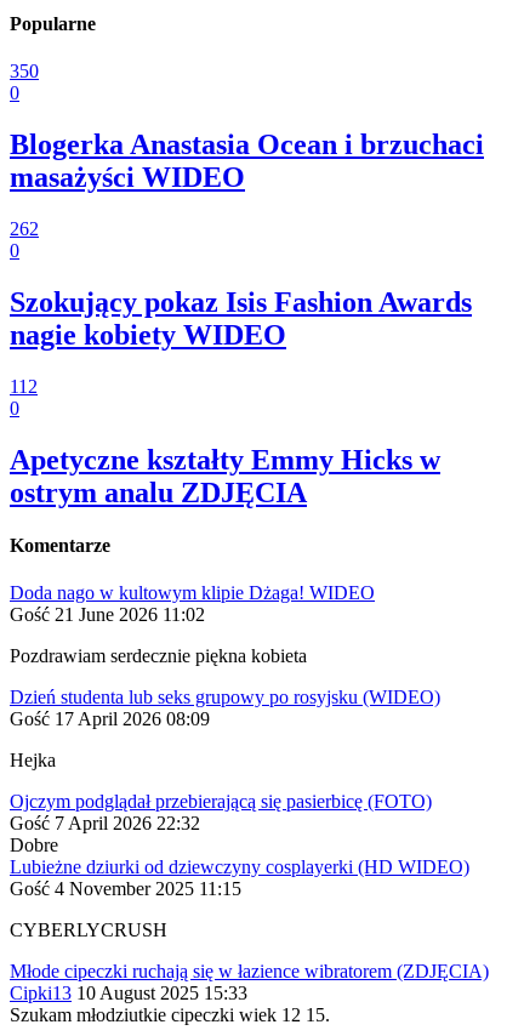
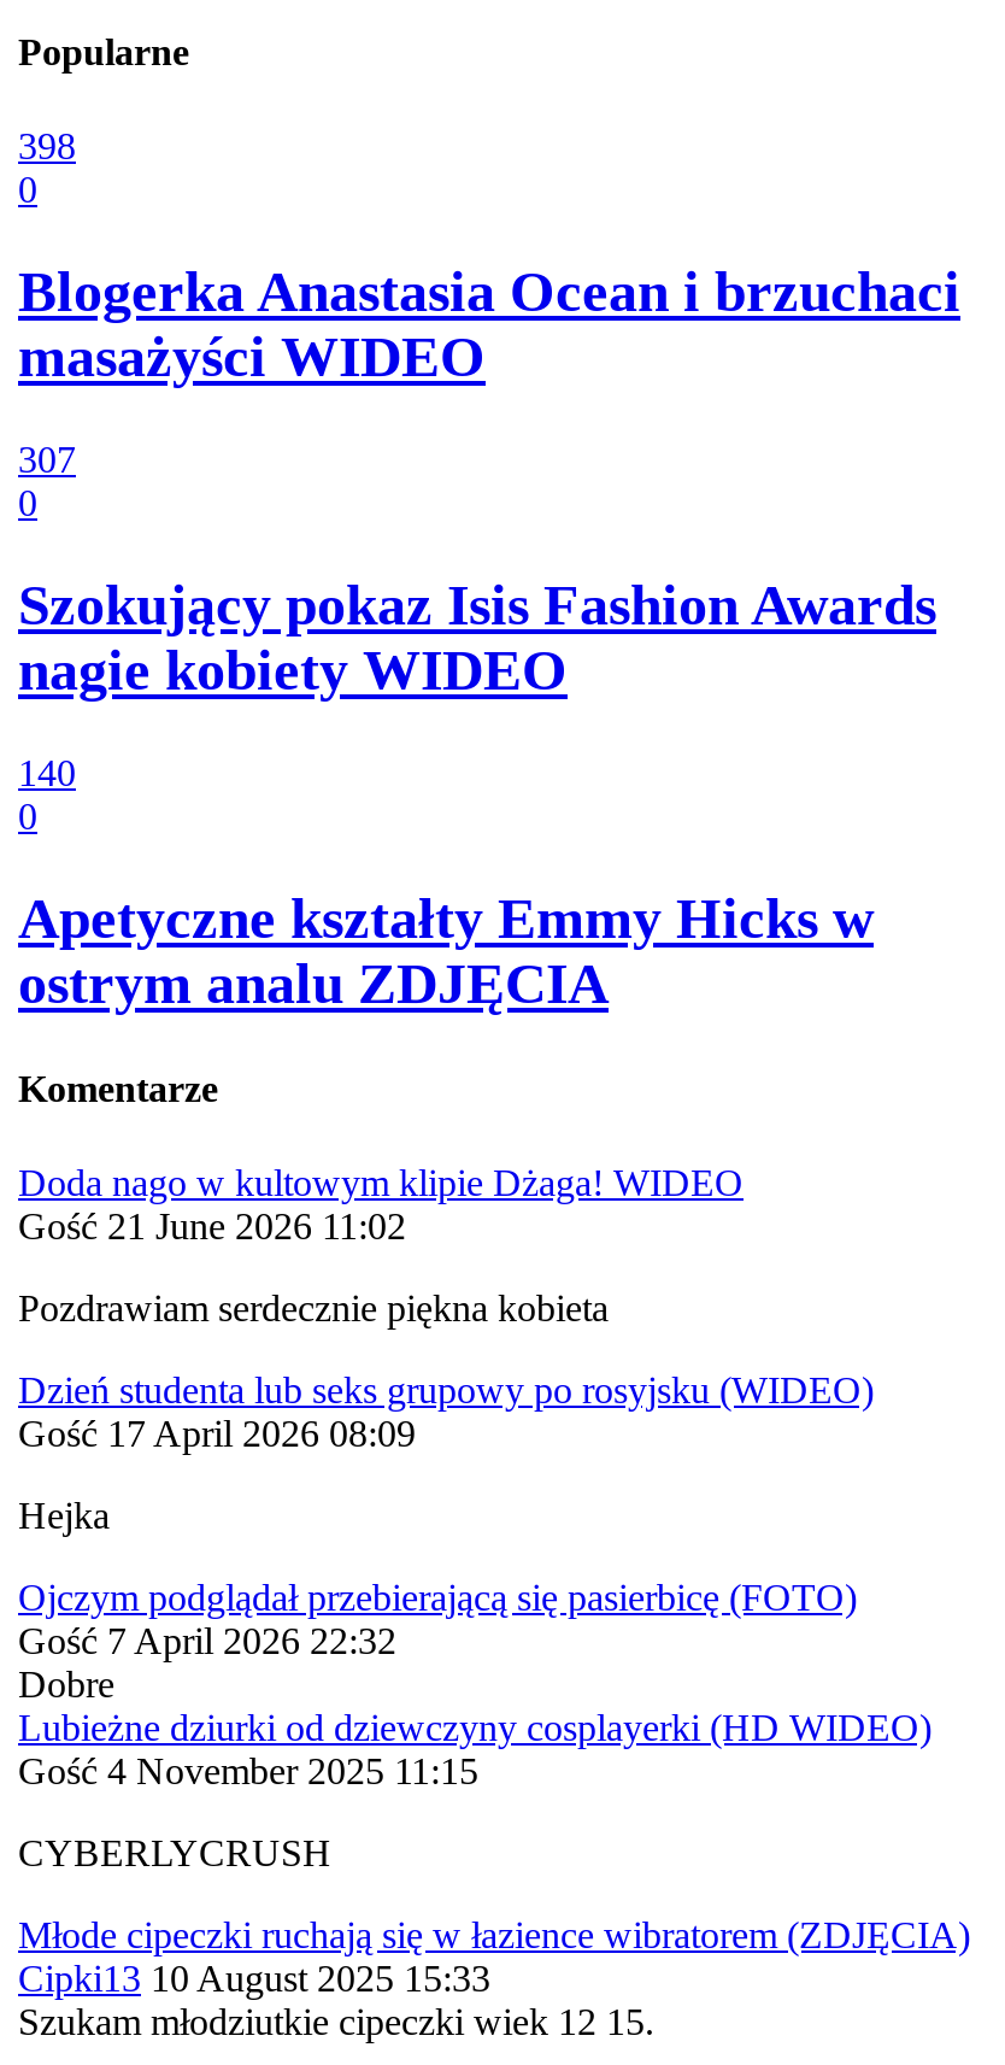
[10,61,39,81] 350 -> [18,125,76,166] 398
[10,218,39,239] 262 -> [18,438,76,479] 307
[10,376,38,396] 112 -> [18,752,76,792] 140

